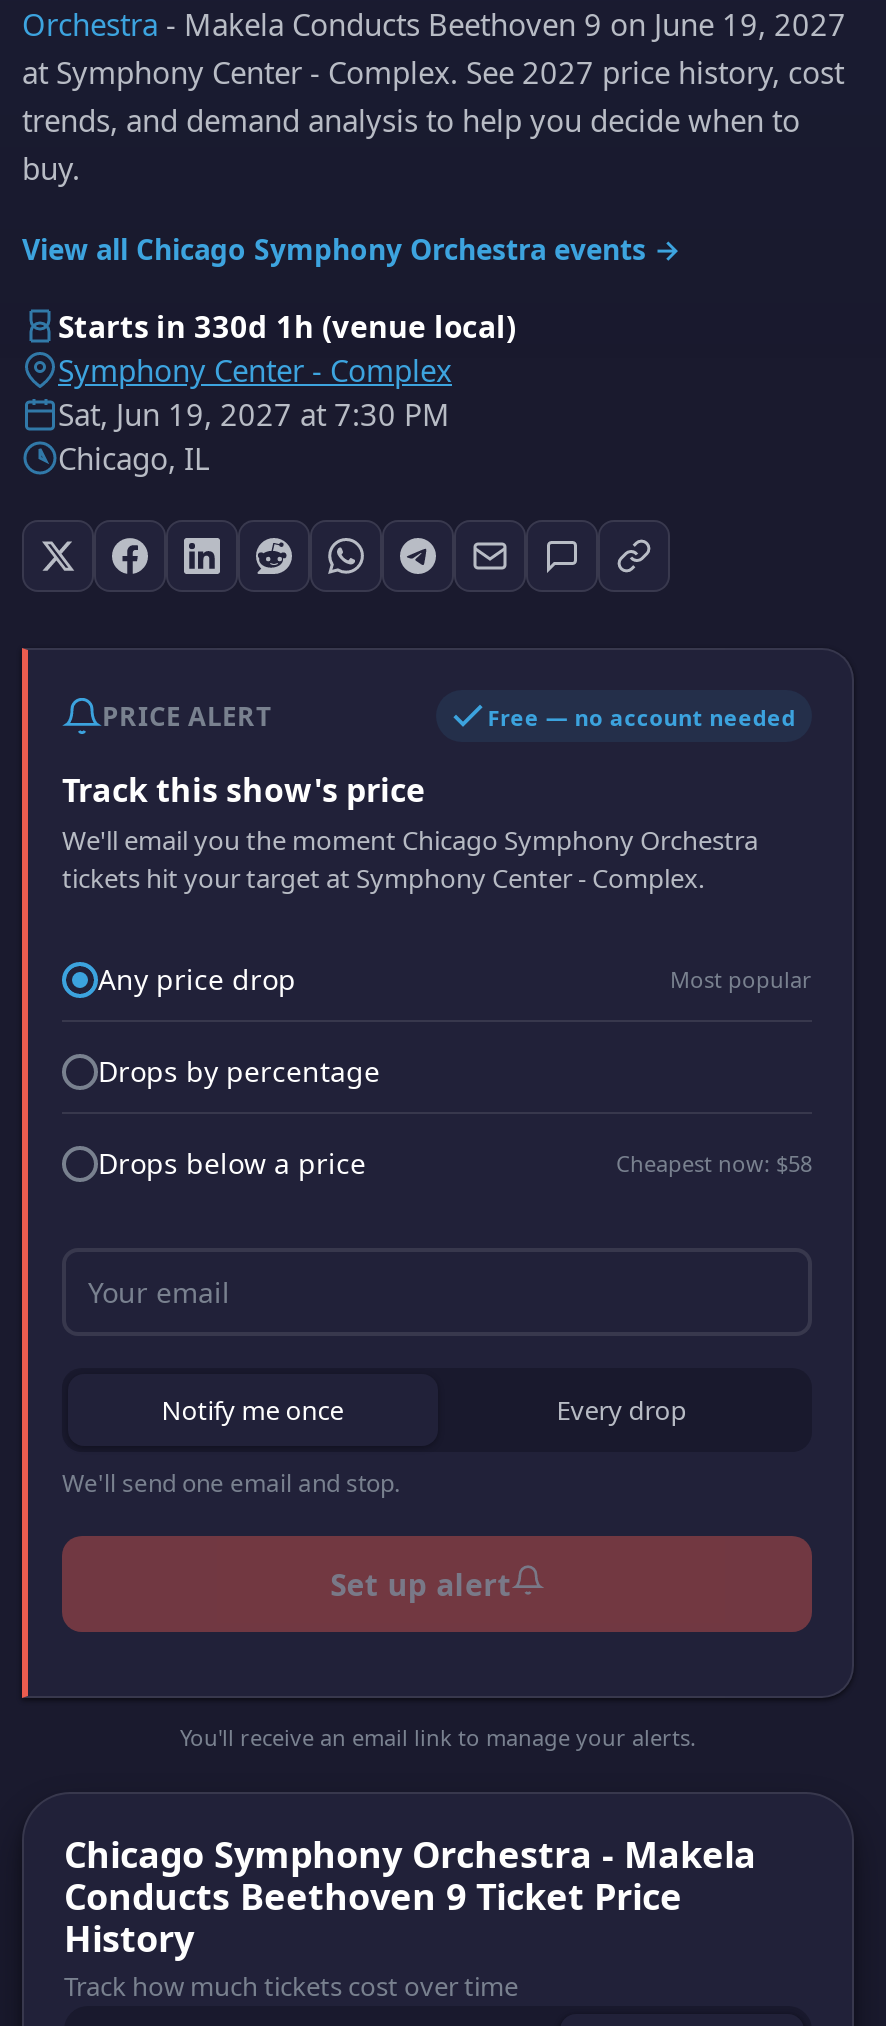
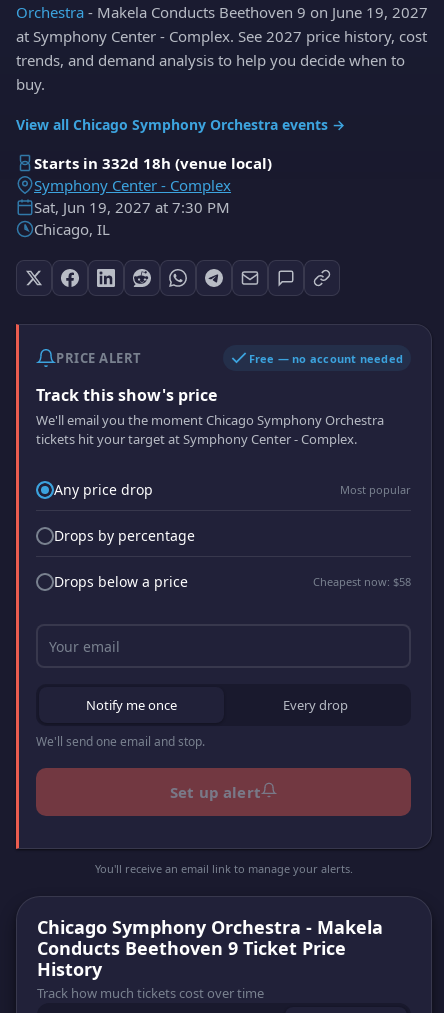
[58,306,516,346] Starts in 330d 1h (venue local) -> [34,153,272,173] Starts in 332d 18h (venue local)

